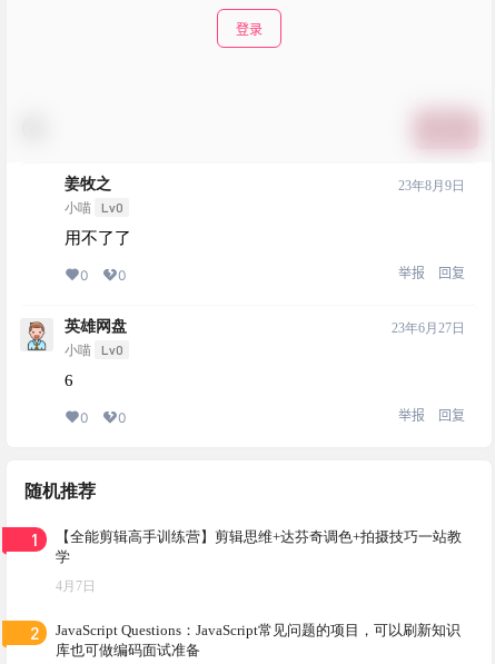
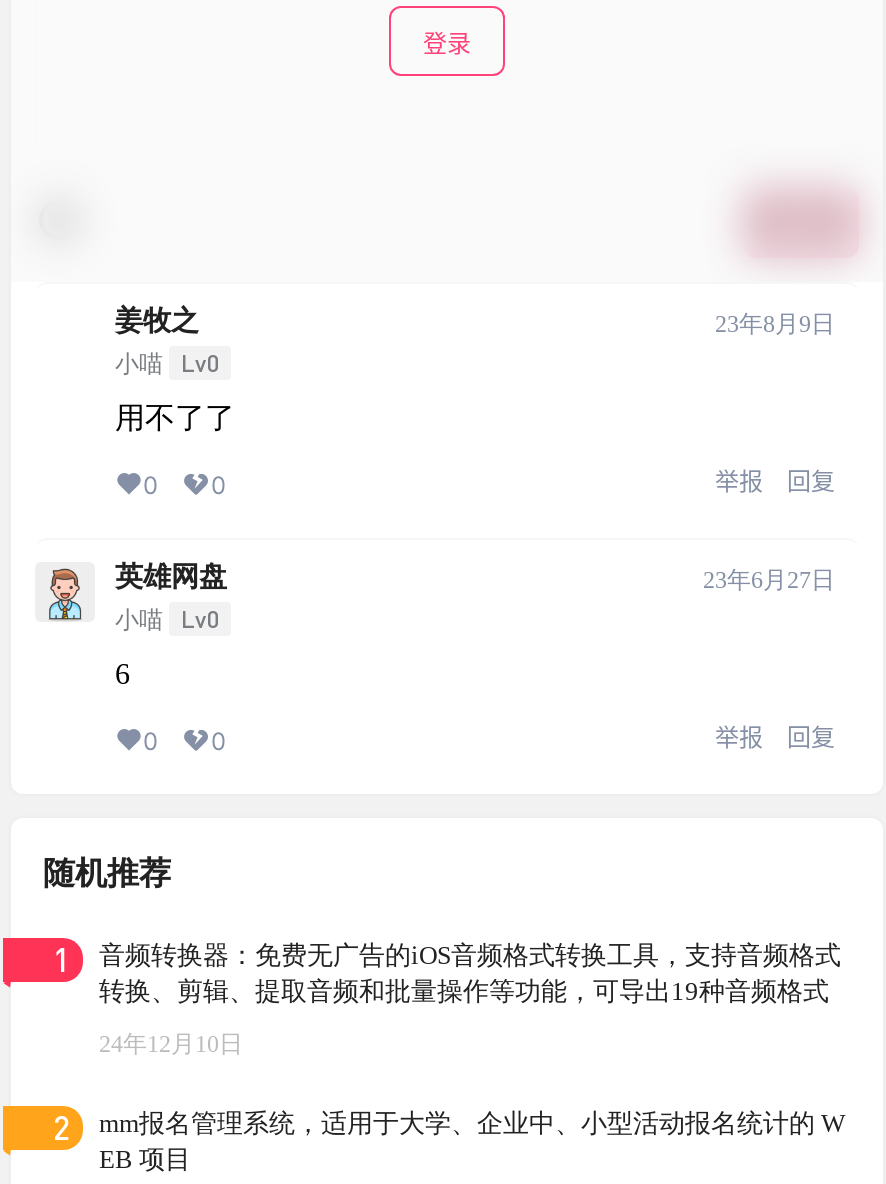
[56,529,462,565] 【全能剪辑高手训练营】剪辑思维+达芬奇调色+拍摄技巧一站教 | 学 -> [99,941,841,1007] 音频转换器：免费无广告的iOS音频格式转换工具，支持音频格式 | 转换、剪辑、提取音频和批量操作等功能，可导出19种音频格式
[56,579,96,594] 4月7日 -> [99,1031,243,1059] 24年12月10日
[56,622,461,659] JavaScript Questions：JavaScript常见问题的项目，可以刷新知识 | 库也可做编码面试准备 -> [99,1109,845,1175] mm报名管理系统，适用于大学、企业中、小型活动报名统计的 W | EB 项目

